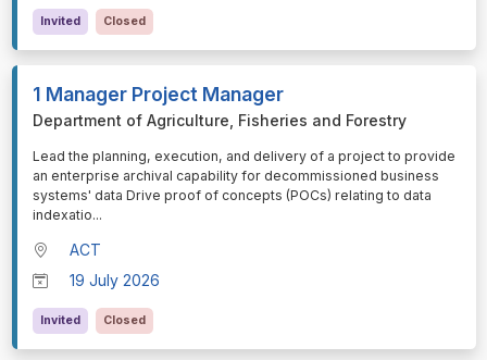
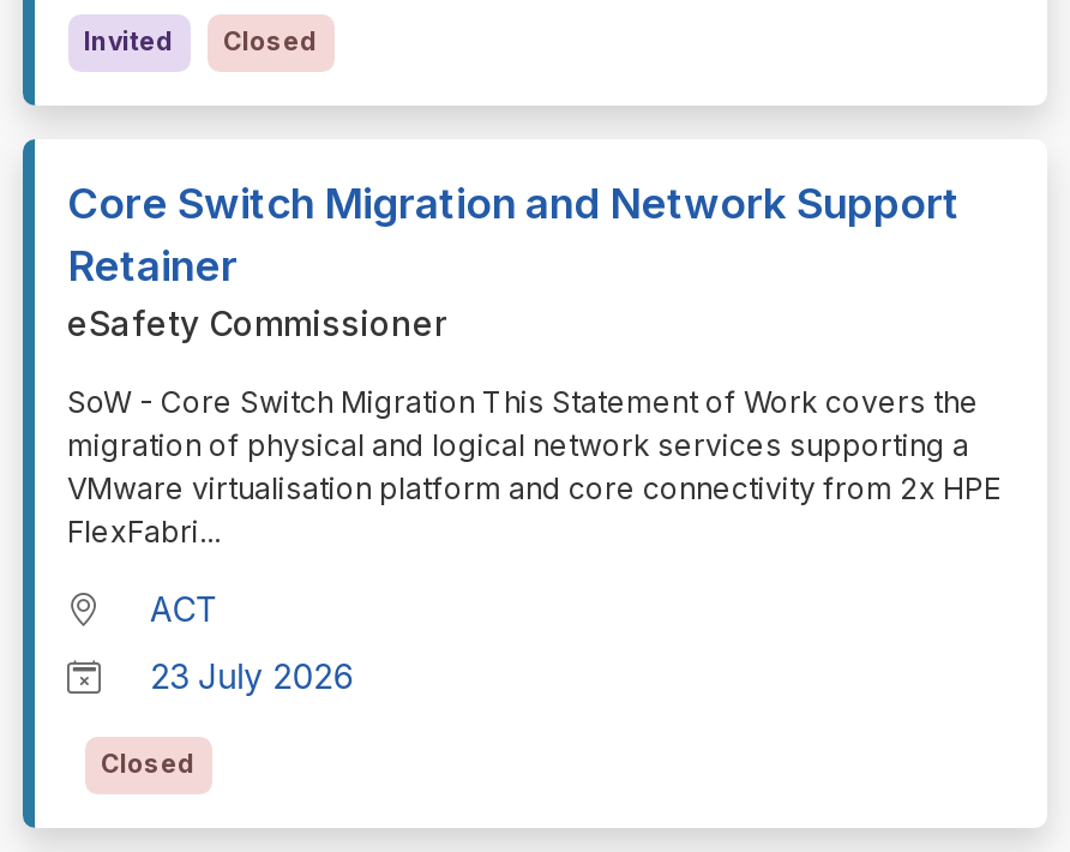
[32,83,406,129] 1 Manager Project Manager | Department of Agriculture, Fisheries and Forestry -> [67,177,960,343] Core Switch Migration and Network Support | Retainer | eSafety Commissioner
[32,148,455,223] Lead the planning, execution, and delivery of a project to provide | an enterprise archival capability for decommissioned business | systems' data Drive proof of concepts (POCs) relating to data | indexatio... -> [67,384,1000,549] SoW - Core Switch Migration This Statement of Work covers the | migration of physical and logical network services supporting a | VMware virtualisation platform and core connectivity from 2x HPE | FlexFabri...
[40,271,160,327] 19 July 2026 | Invited -> [150,655,354,696] 23 July 2026

